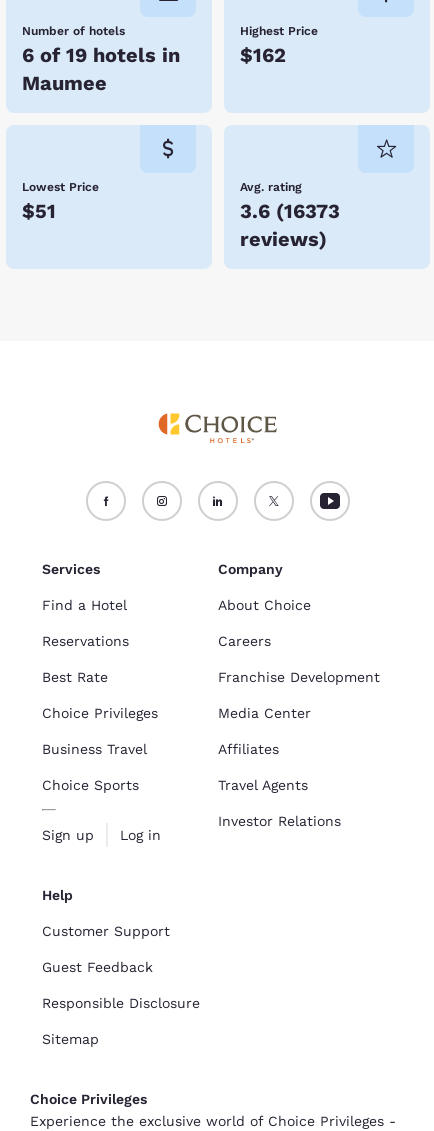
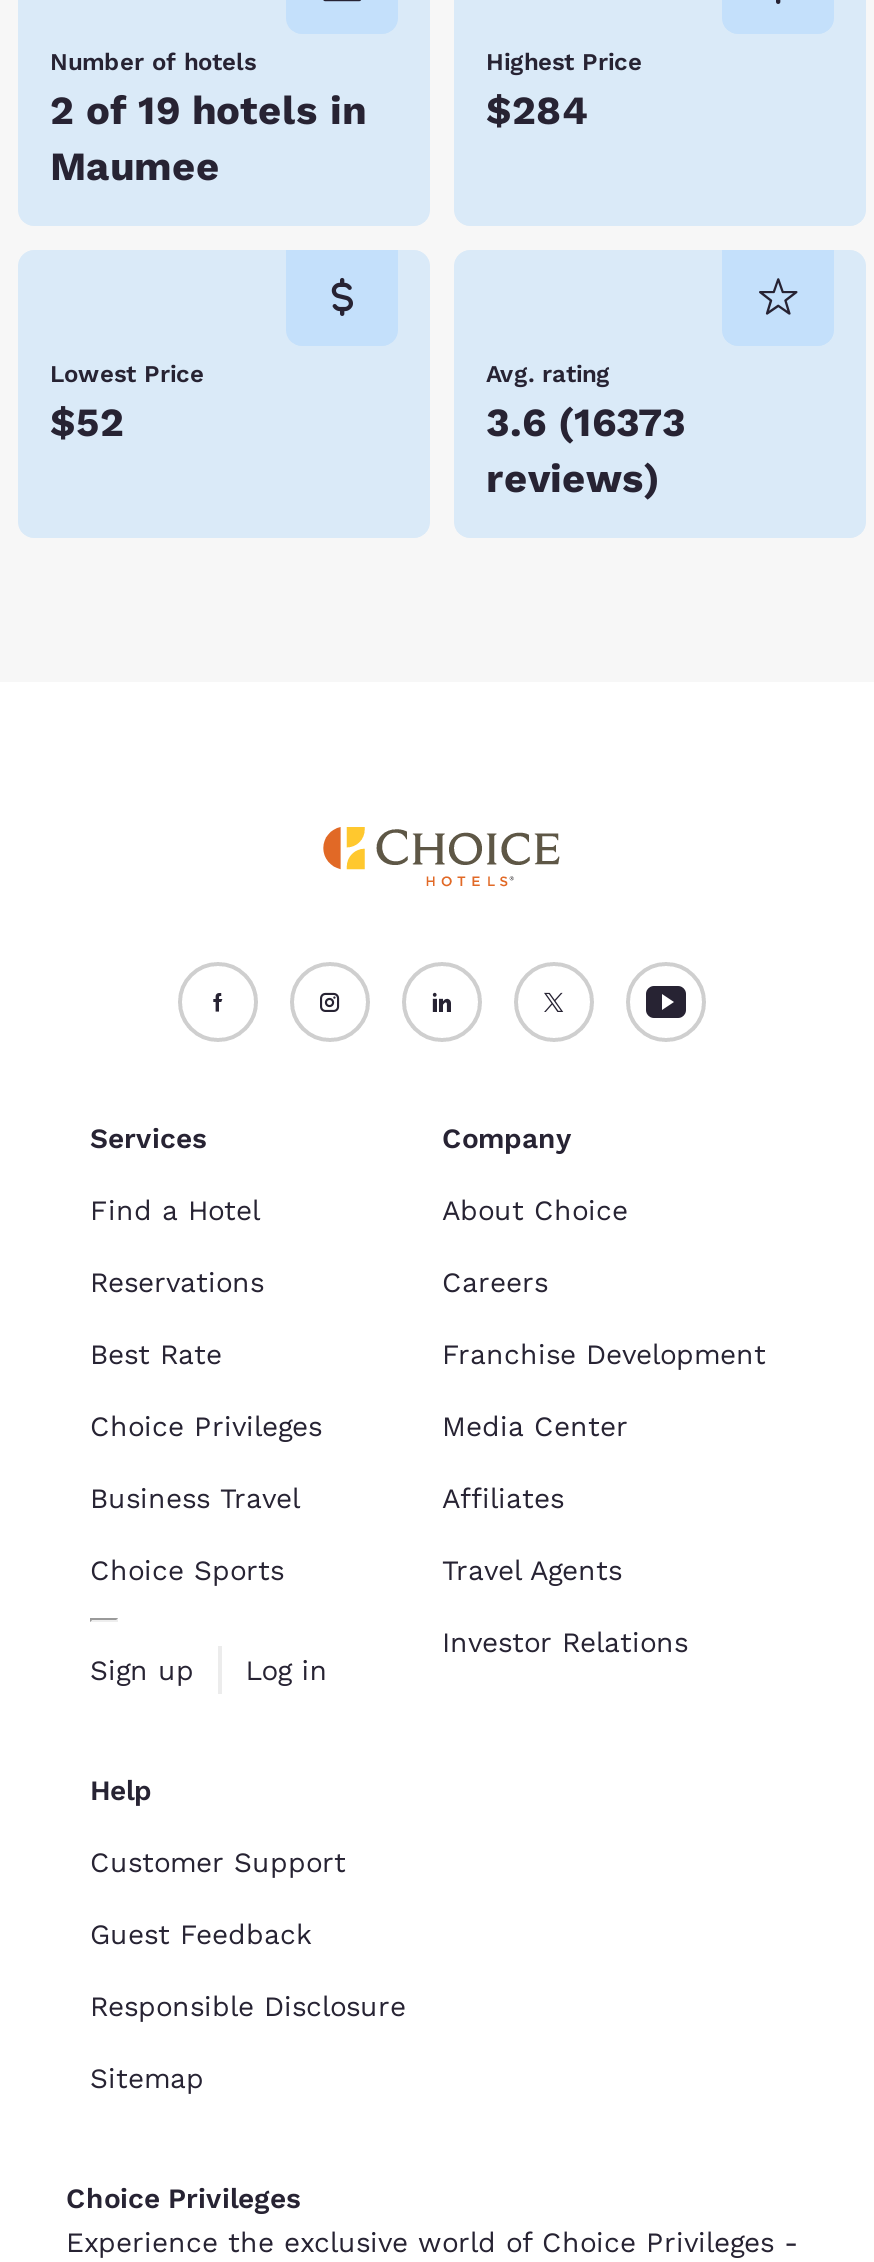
[22,43,180,67] 6 of 19 hotels in -> [50,86,366,134] 2 of 19 hotels in
[240,43,286,67] $162 -> [486,86,588,134] $284
[22,199,56,223] $51 -> [50,398,124,446] $52

